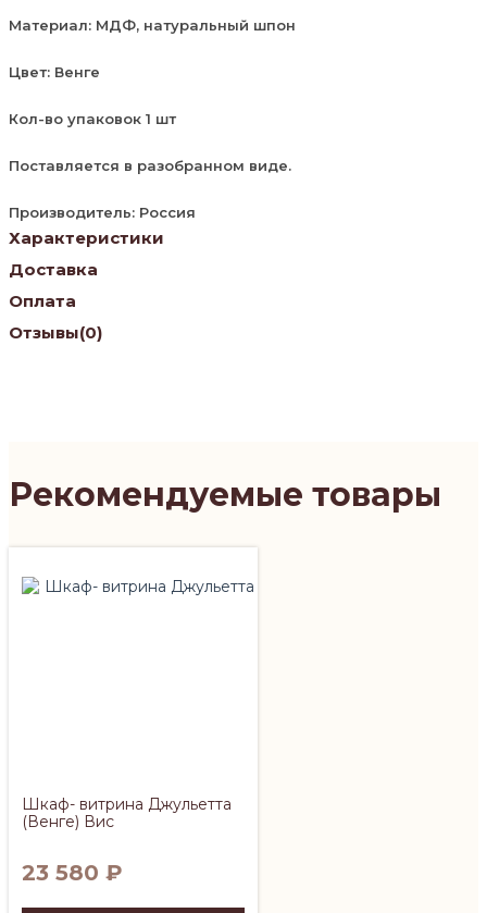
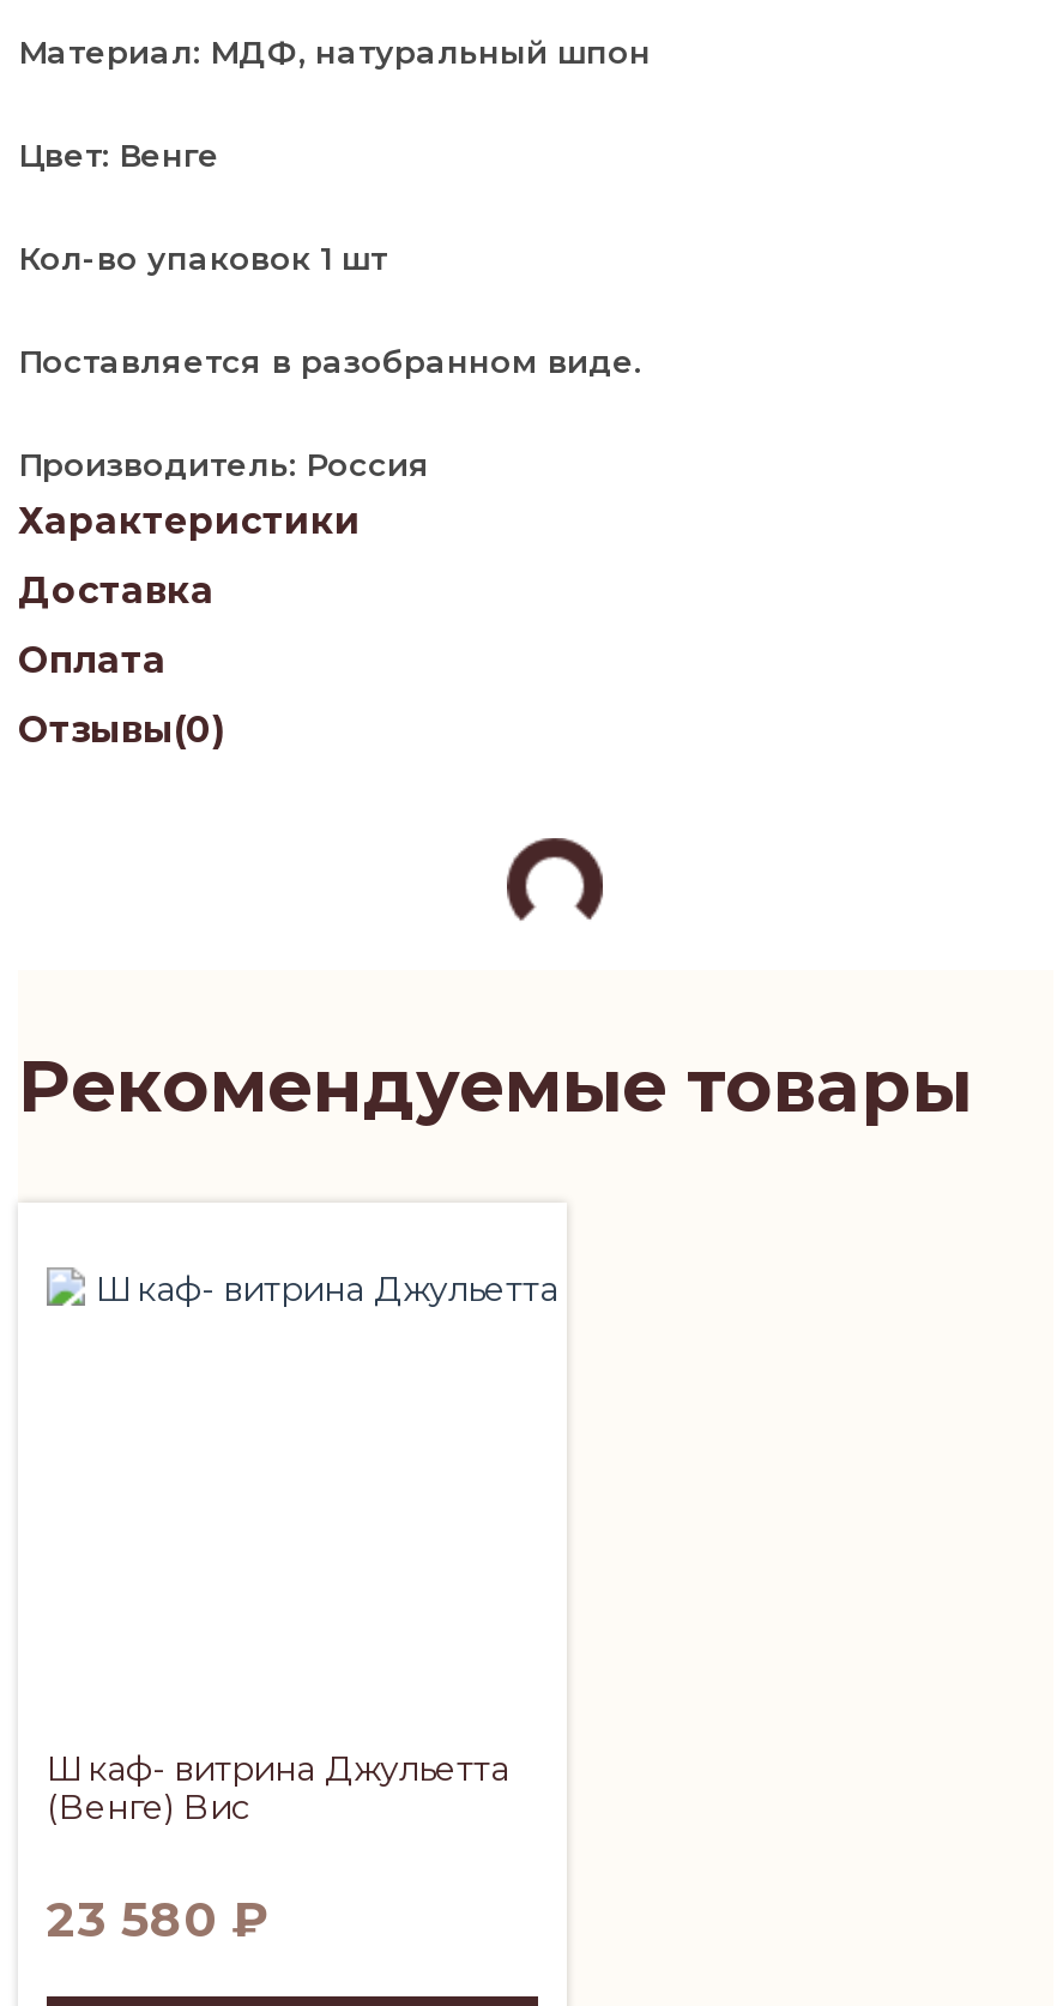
none -> [505,836,605,922] [image]

